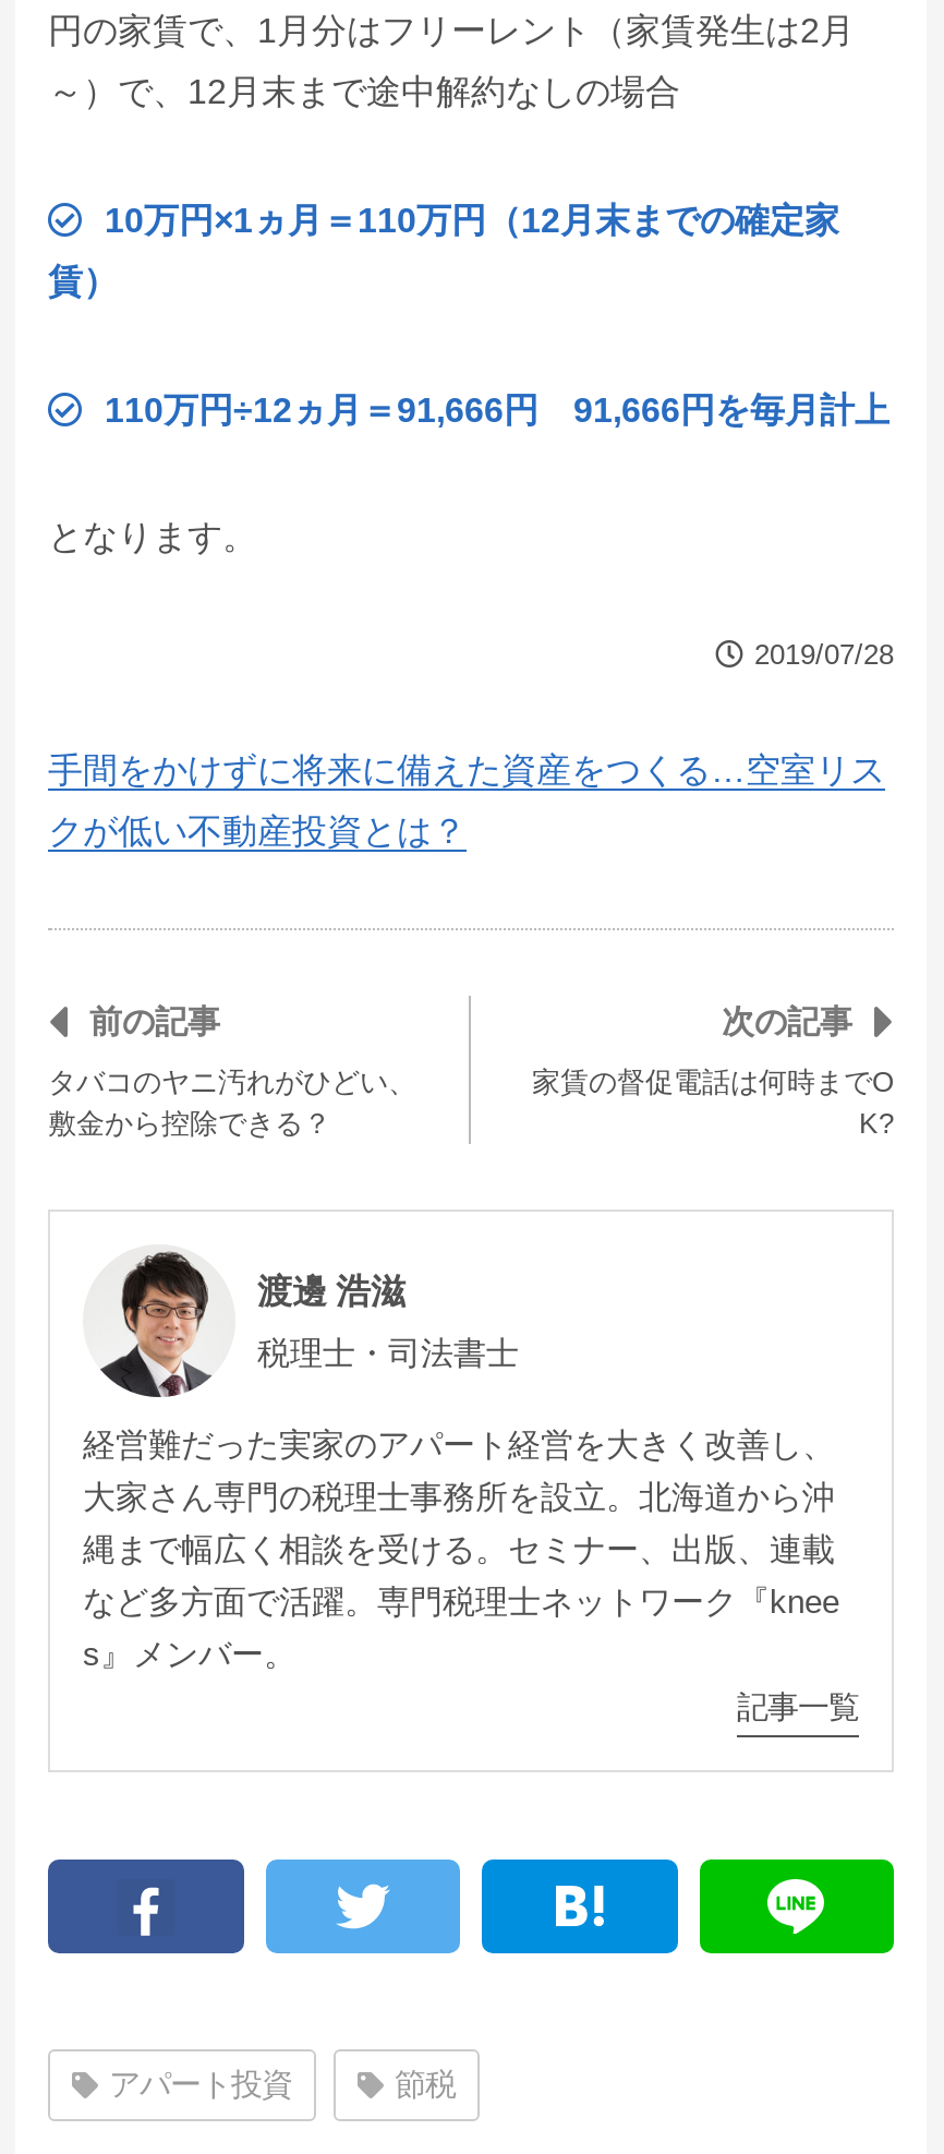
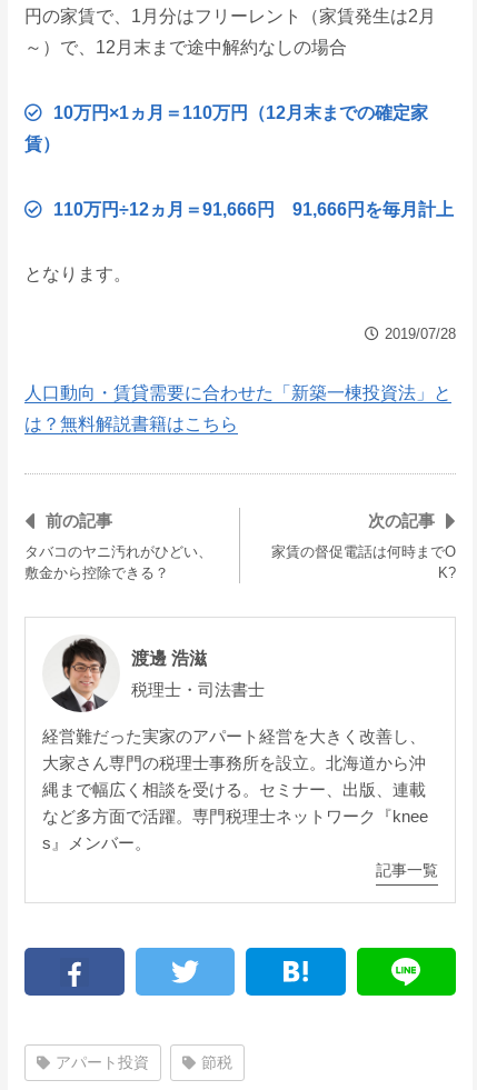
[48,751,885,789] 手間をかけずに将来に備えた資産をつくる…空室リス -> [24,383,451,402] 人口動向・賃貸需要に合わせた「新築一棟投資法」と
[48,813,467,850] クが低い不動産投資とは？ -> [24,414,238,433] は？無料解説書籍はこちら

